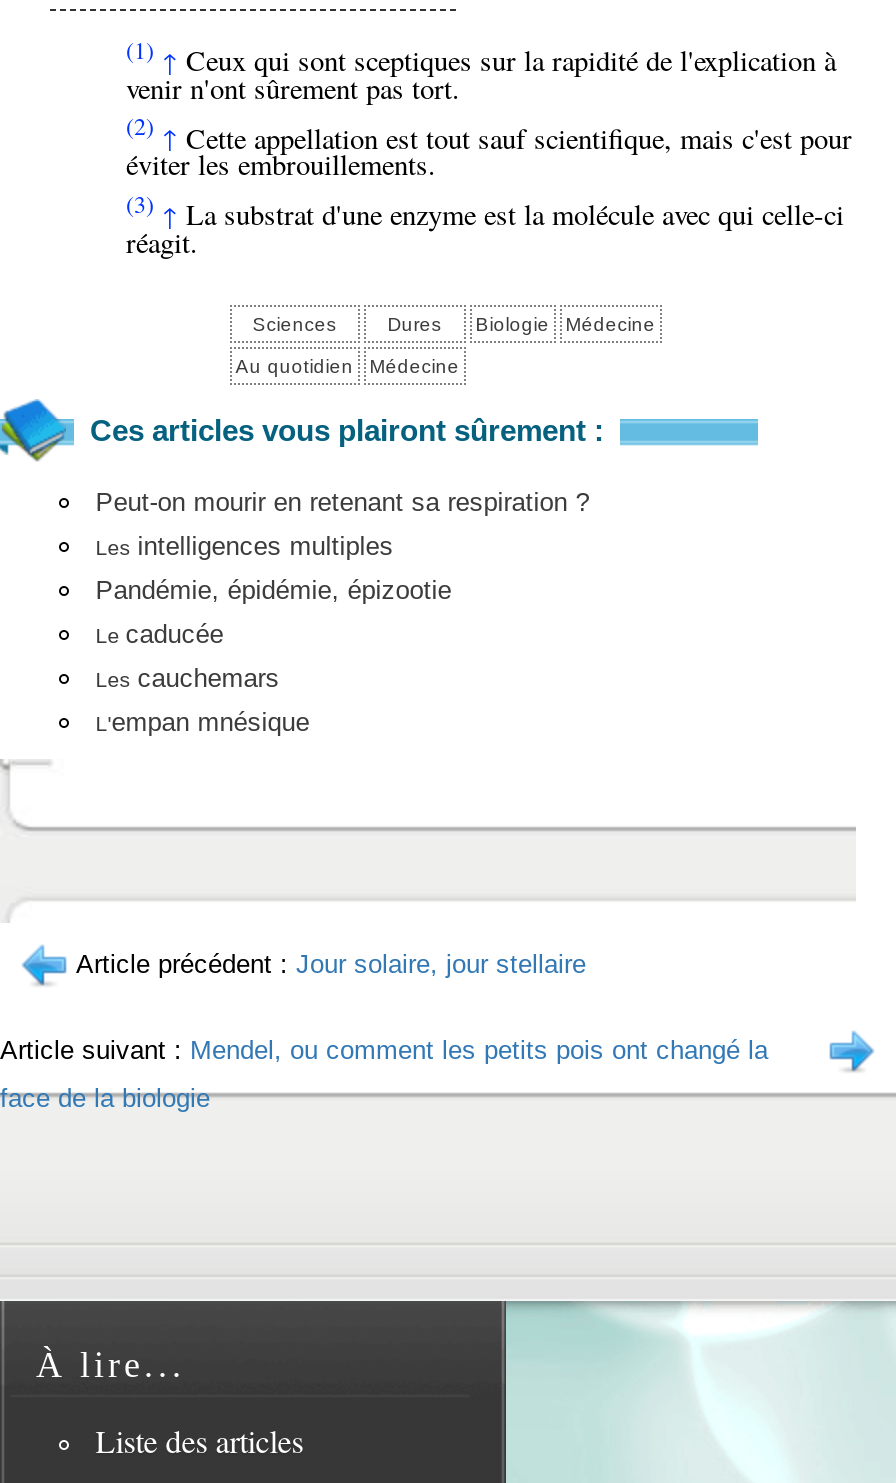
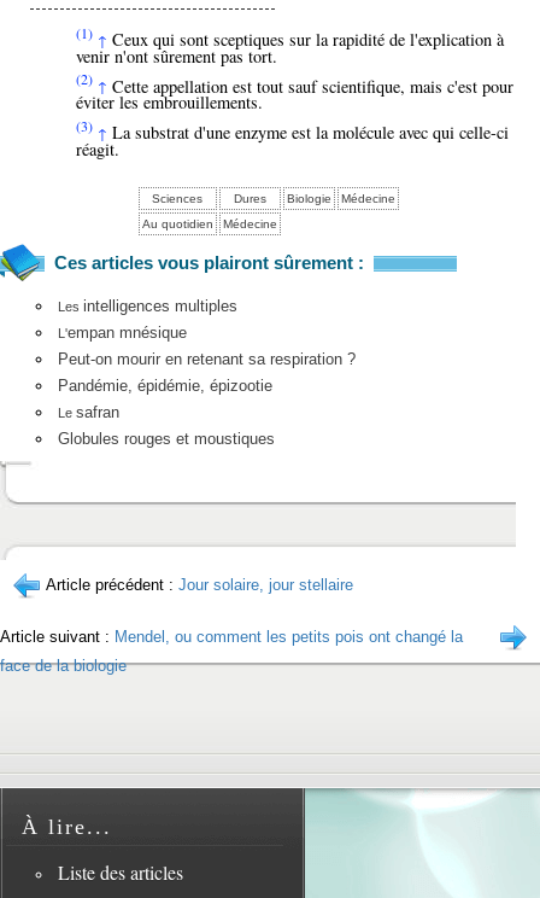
moved [96,487,590,517] -> [58,350,355,368]: Peut-on mourir en retenant sa respiration ?
moved [96,531,394,561] -> [58,297,237,315]: Les intelligences multiples
moved [96,575,452,605] -> [58,377,272,395]: Pandémie, épidémie, épizootie
[96,619,280,693] Le caducée | Les cauchemars -> none
moved [96,707,310,737] -> [58,324,187,342]: L'empan mnésique
none -> [58,403,275,448] Le safran | Globules rouges et moustiques

